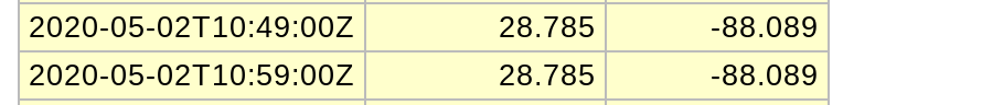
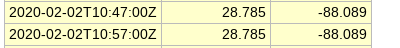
[29,11,355,44] 2020-05-02T10:49:00Z -> [9,5,157,20] 2020-02-02T10:47:00Z
[29,59,355,92] 2020-05-02T10:59:00Z -> [9,27,157,42] 2020-02-02T10:57:00Z

